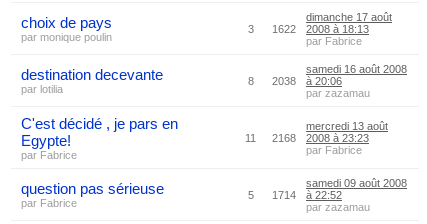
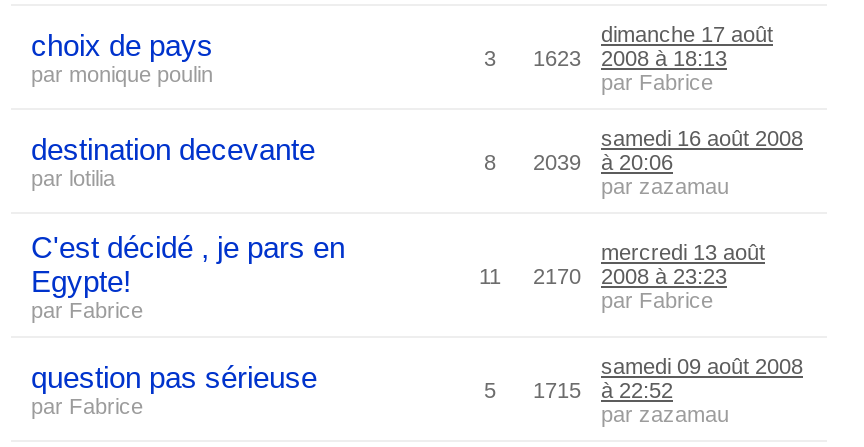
[247,23,369,35] 3 1622 2008 à 18:13 -> [484,46,727,70] 3 1623 2008 à 18:13
[247,75,342,87] 8 2038 à 20:06 -> [484,150,673,174] 8 2039 à 20:06
[245,132,369,144] 11 2168 2008 à 23:23 -> [479,264,727,288] 11 2170 2008 à 23:23
[247,189,342,201] 5 1714 à 22:52 -> [484,378,673,402] 5 1715 à 22:52

